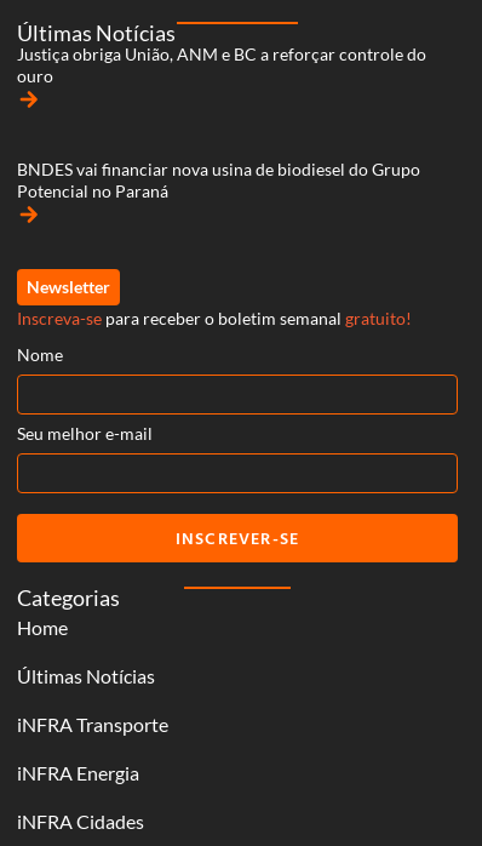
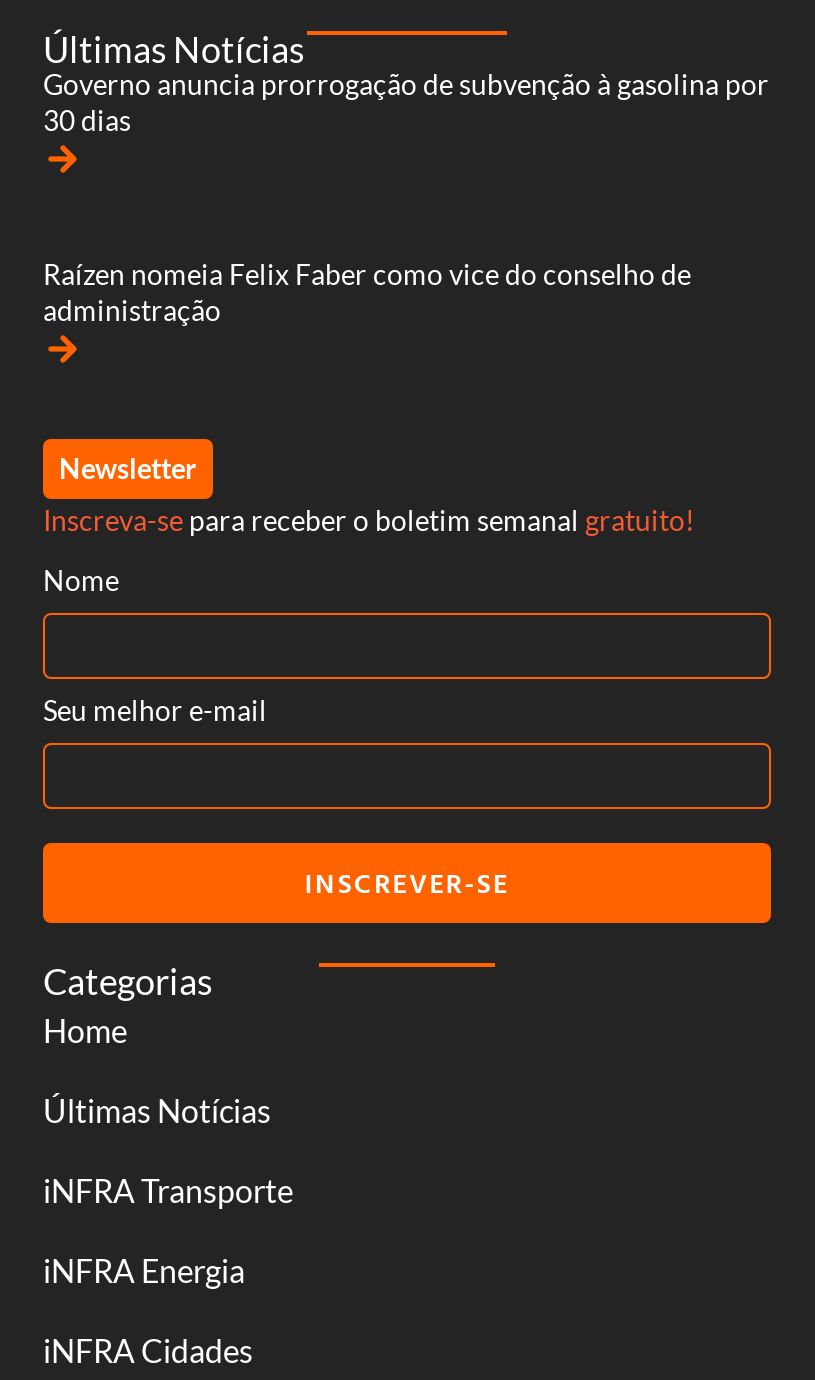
[17,44,426,86] Justiça obriga União, ANM e BC a reforçar controle do | ouro -> [43,67,769,137] Governo anuncia prorrogação de subvenção à gasolina por | 30 dias
[17,159,420,201] BNDES vai financiar nova usina de biodiesel do Grupo | Potencial no Paraná -> [43,257,691,327] Raízen nomeia Felix Faber como vice do conselho de | administração

